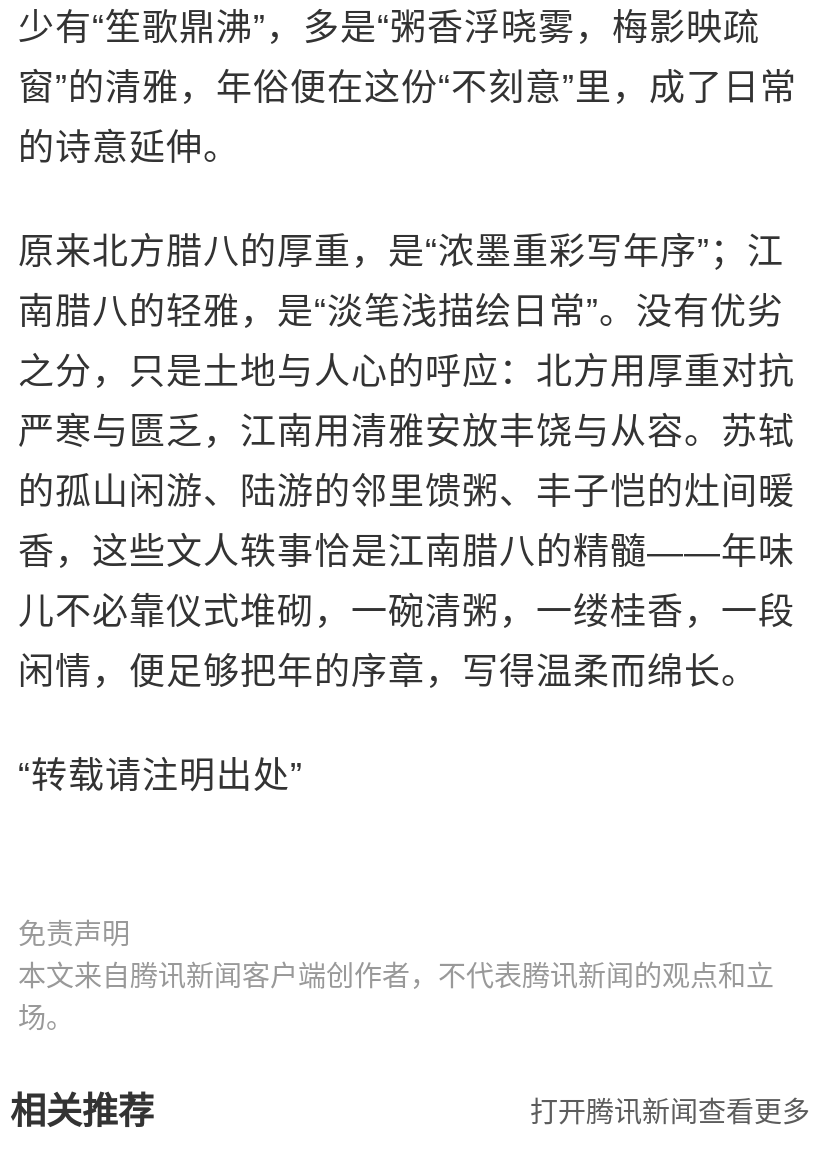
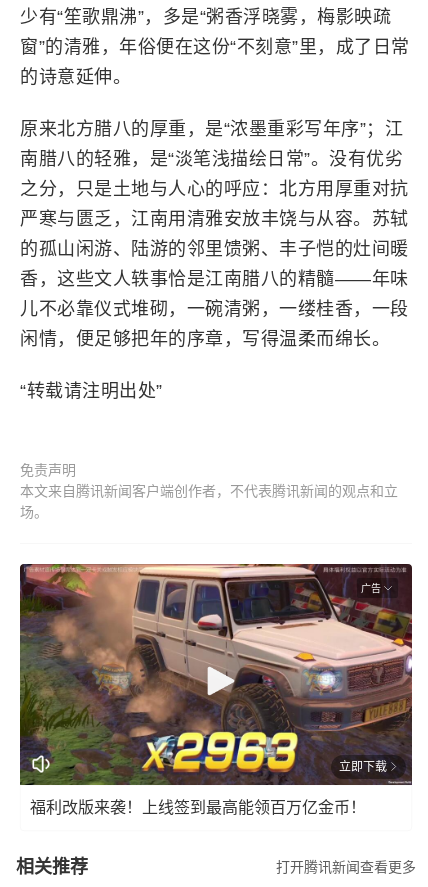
none -> [19,549,413,786] [image] | 广告
none -> [30,760,387,816] 立即下载 | 福利改版来袭！上线签到最高能领百万亿金币！

